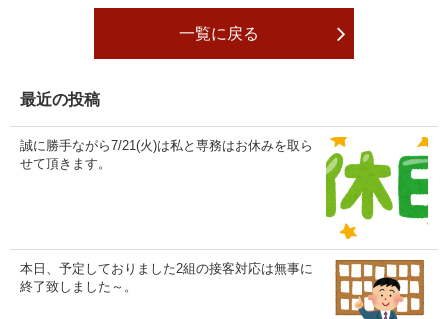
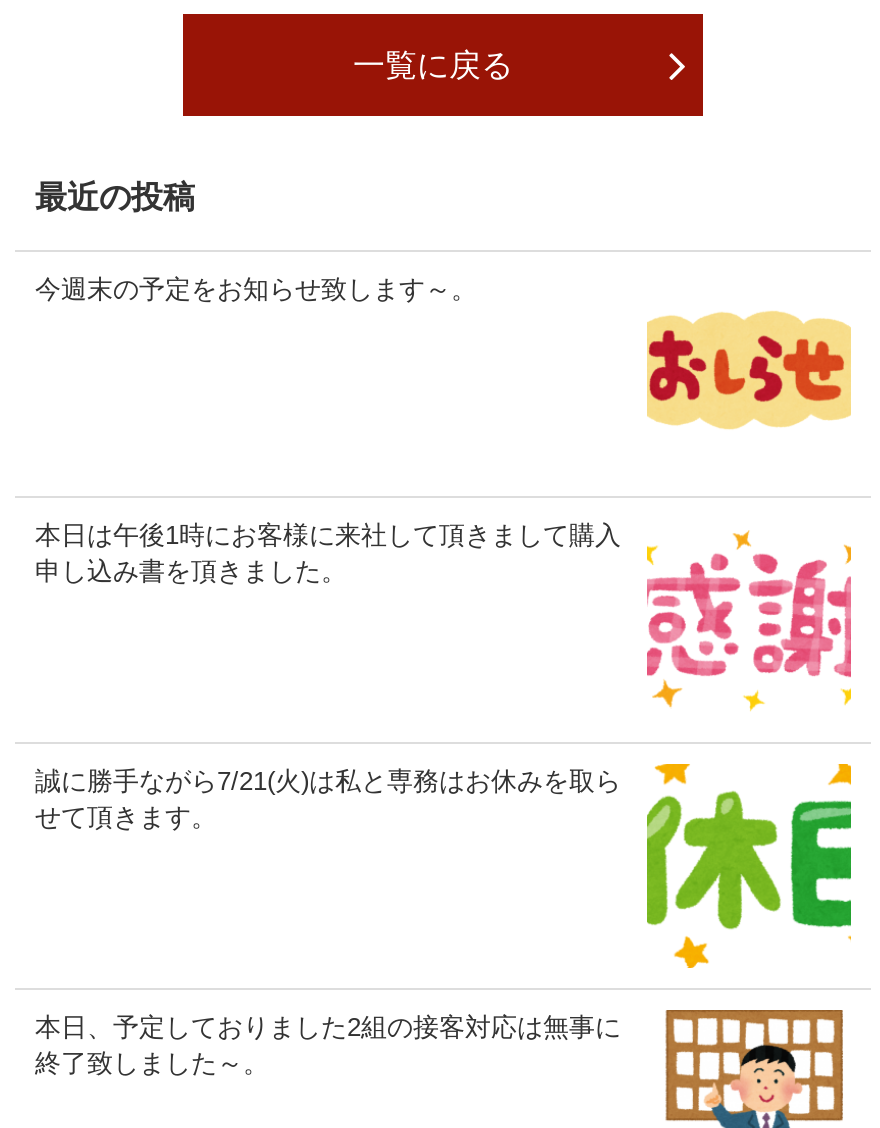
none -> [35,275,477,305] 今週末の予定をお知らせ致します～。
none -> [35,518,853,712] [image] | 本日は午後1時にお客様に来社して頂きまして購入 | 申し込み書を頂きました。
none -> [647,310,853,430] [image]

